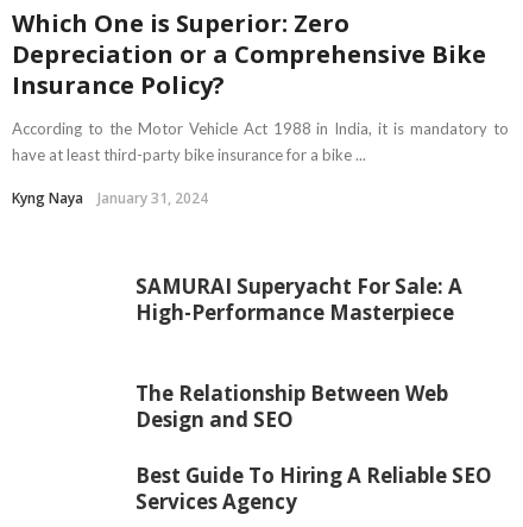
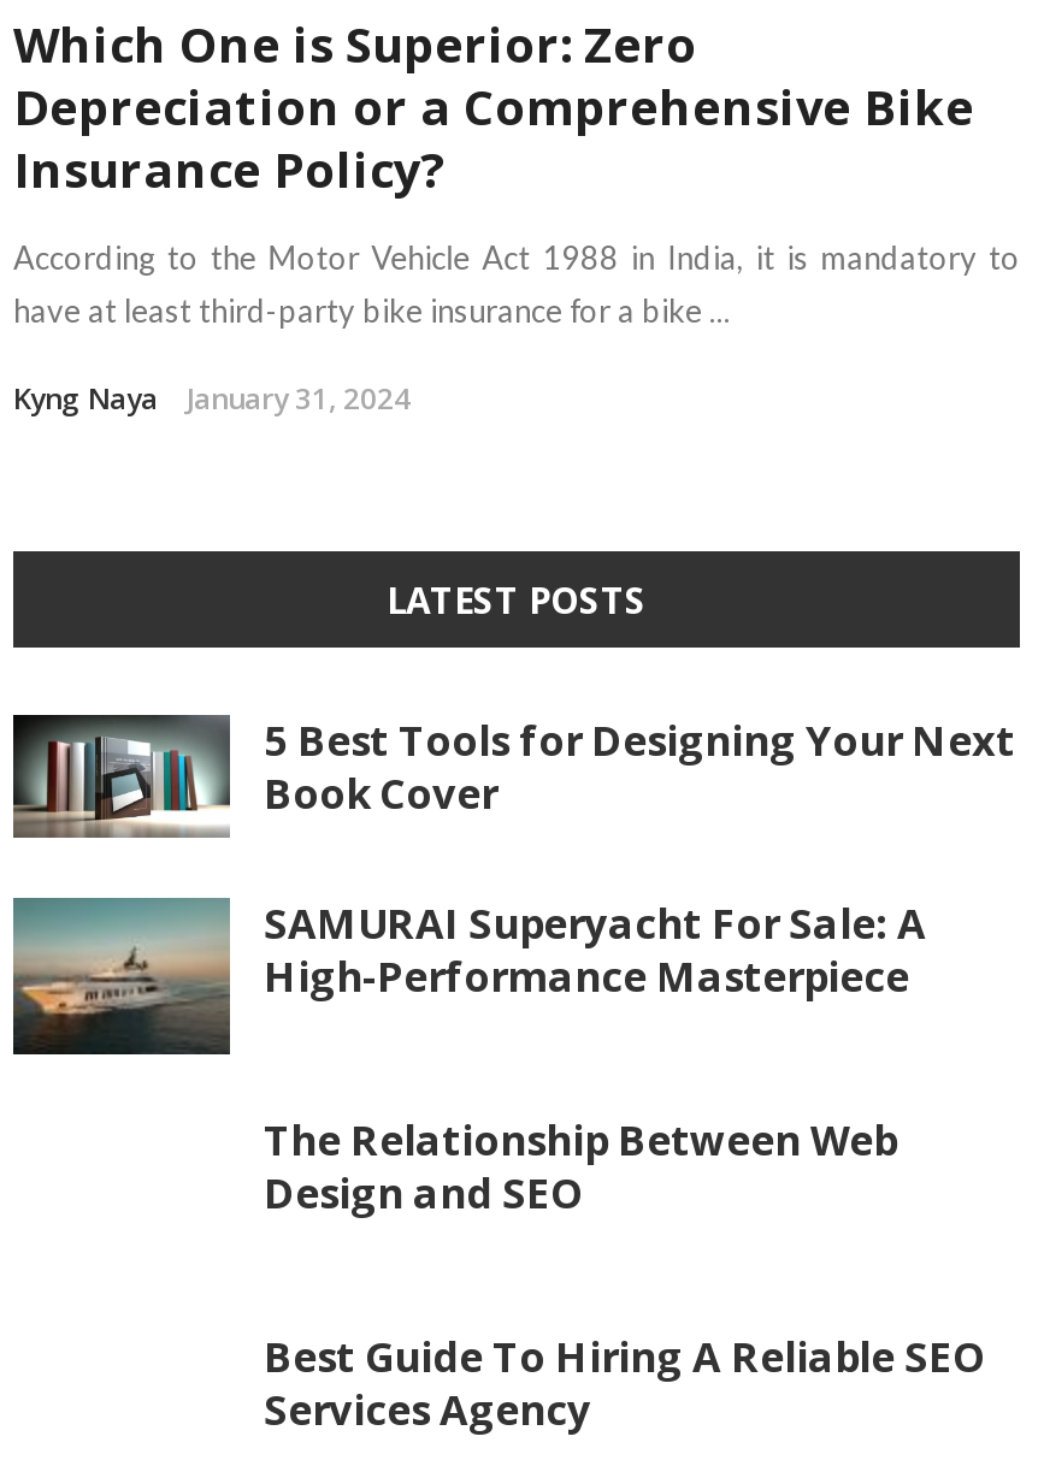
none -> [11,574,1015,839] [image] | LATEST POSTS | 5 Best Tools for Designing Your Next | Book Cover
none -> [11,894,232,1056] [image]

